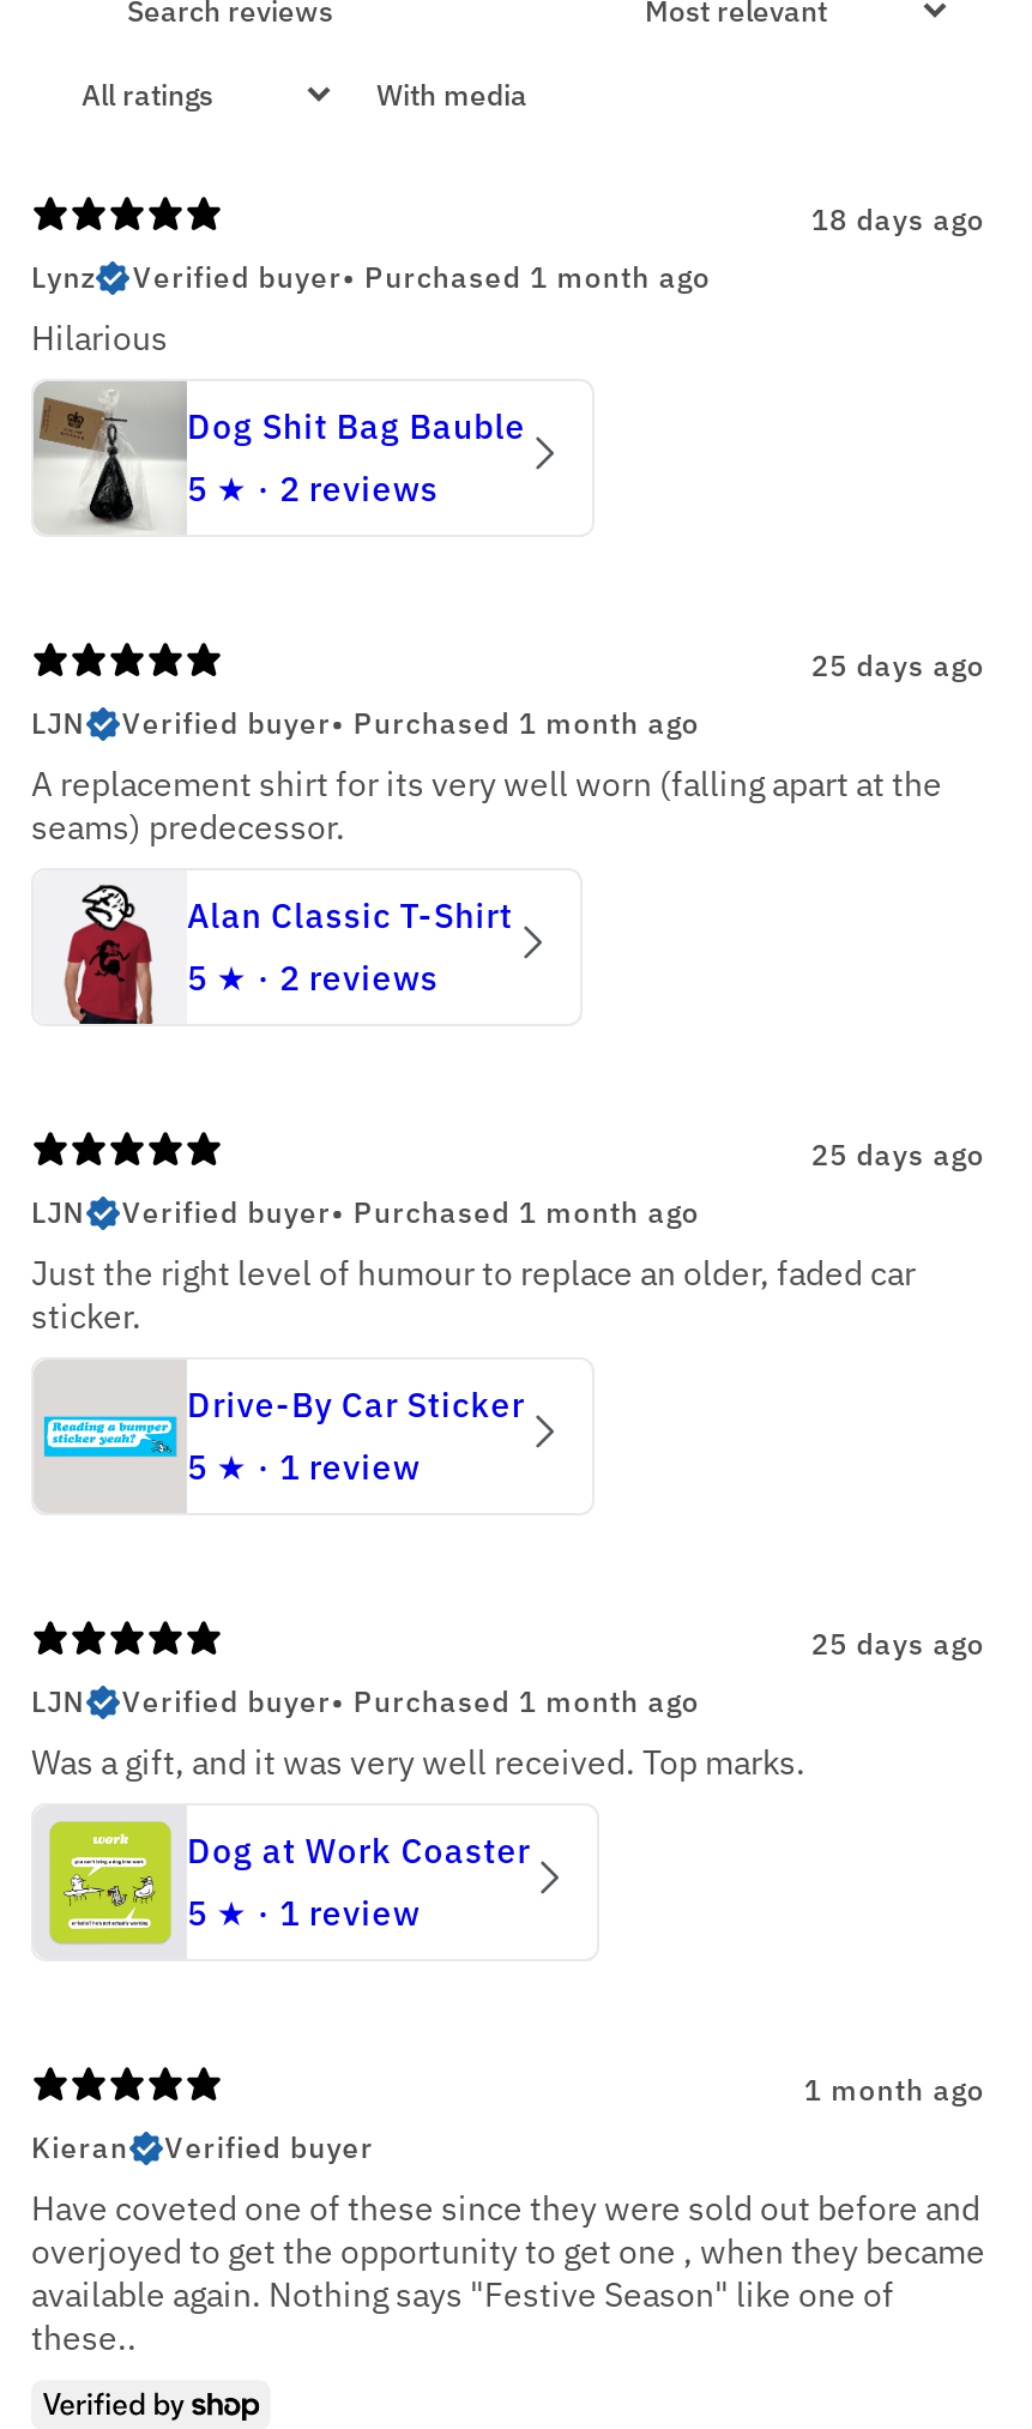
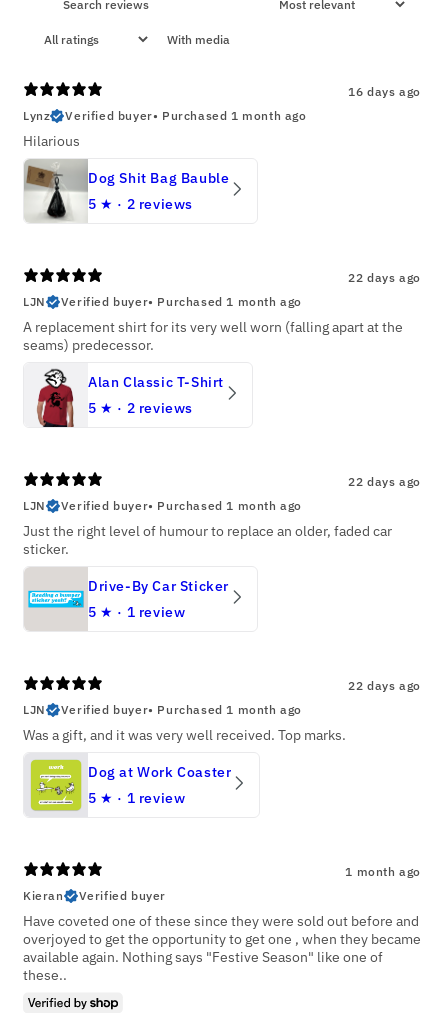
[811,202,985,238] 18 days ago -> [348,84,421,99] 16 days ago
[811,648,985,684] 25 days ago -> [348,270,421,285] 22 days ago
[811,1137,985,1173] 25 days ago -> [348,474,421,489] 22 days ago
[811,1626,985,1662] 25 days ago -> [348,678,421,693] 22 days ago

